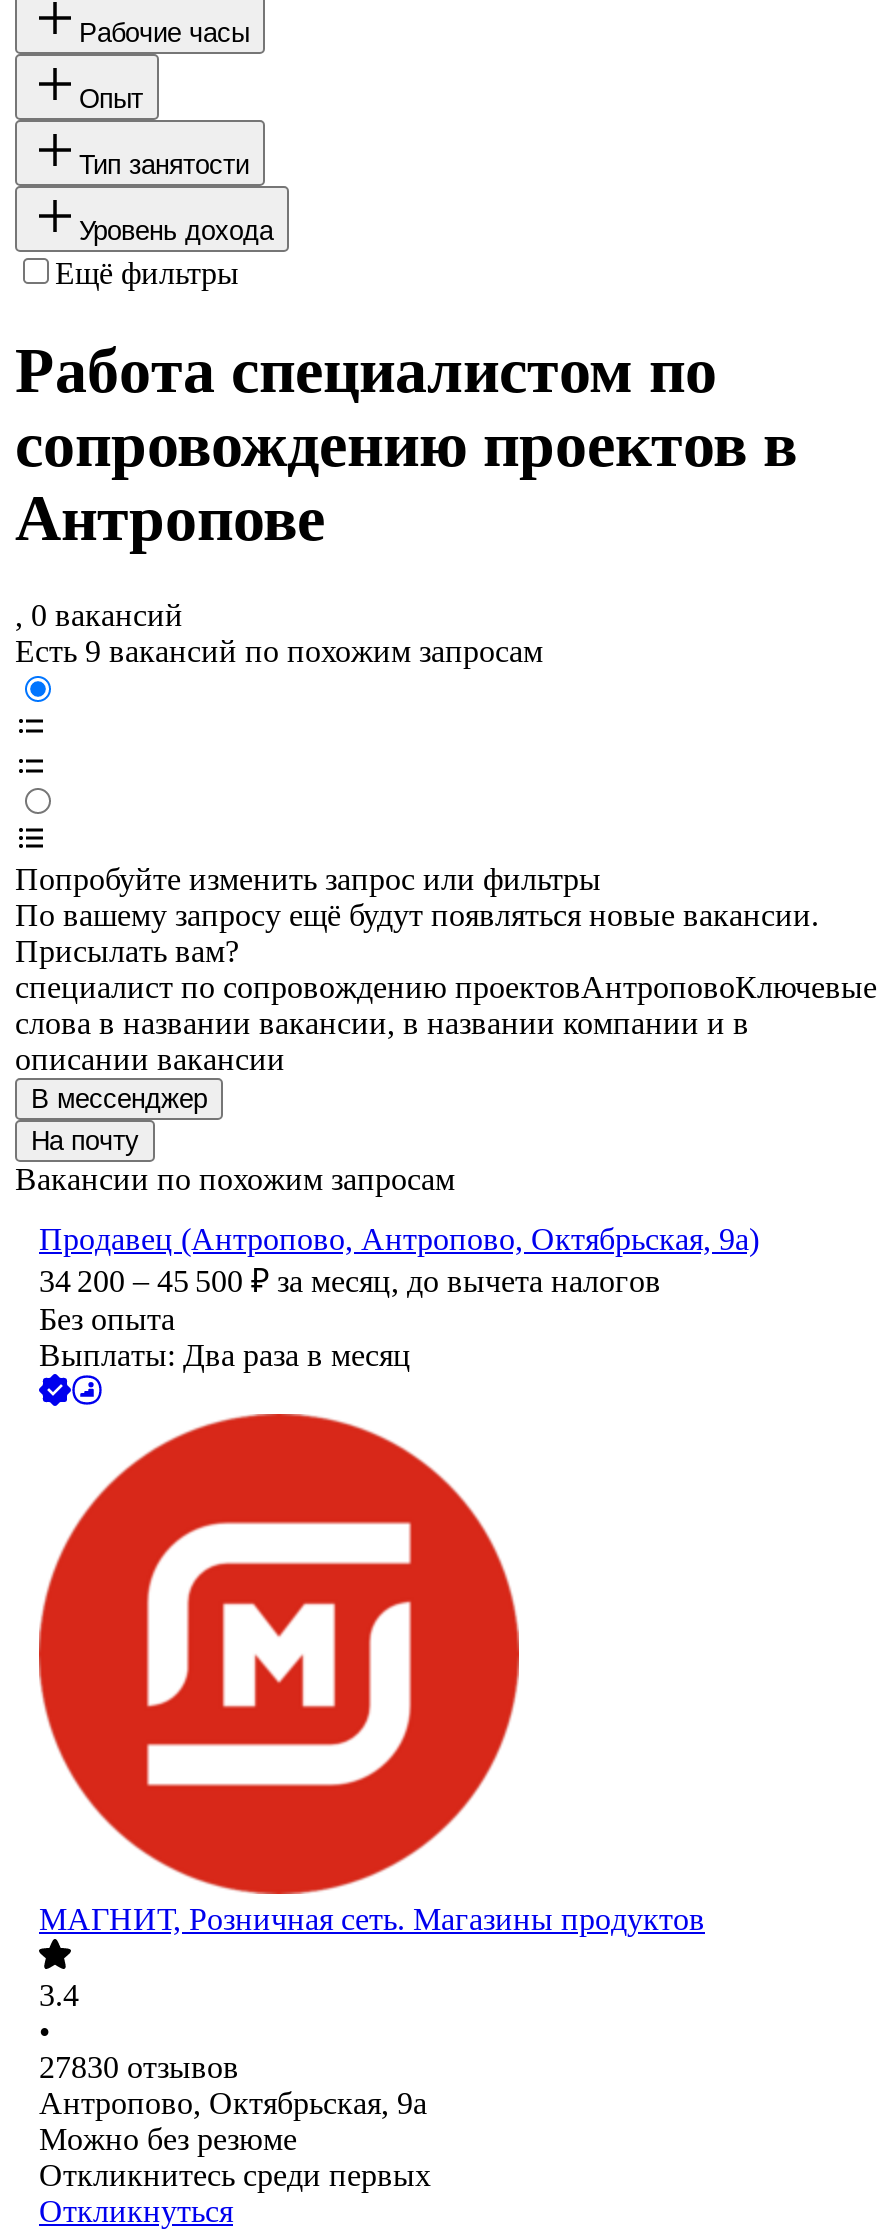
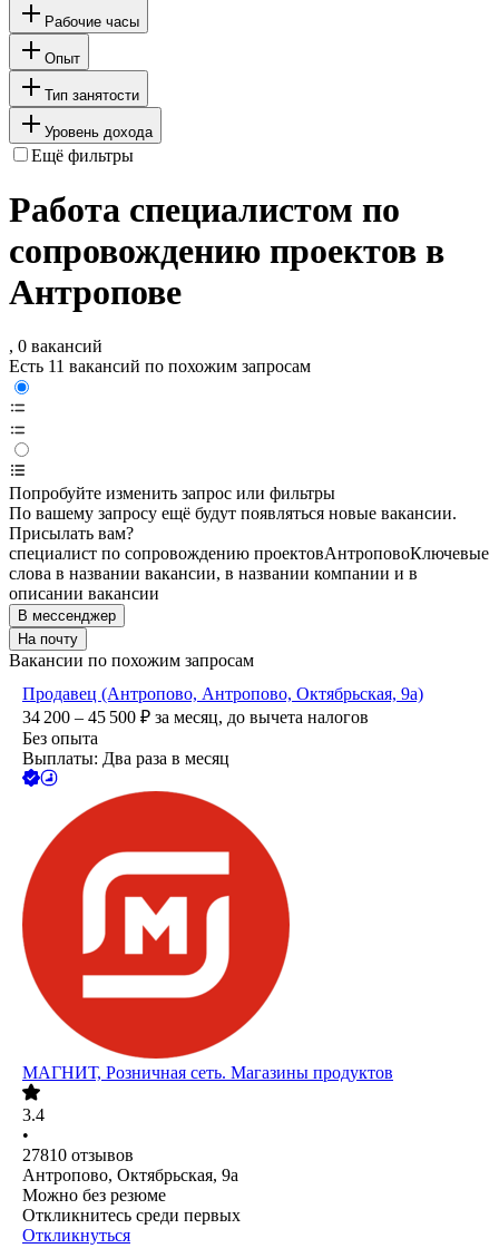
[15,635,543,669] Есть 9 вакансий по похожим запросам -> [9,357,311,376] Есть 11 вакансий по похожим запросам
[39,2051,239,2085] 27830 отзывов -> [22,1146,134,1165] 27810 отзывов

